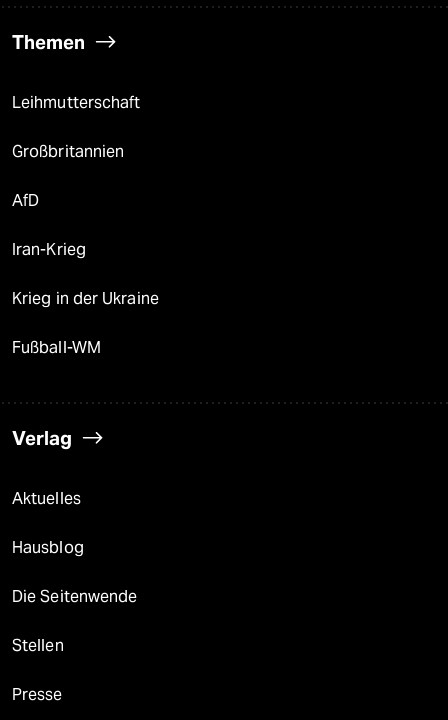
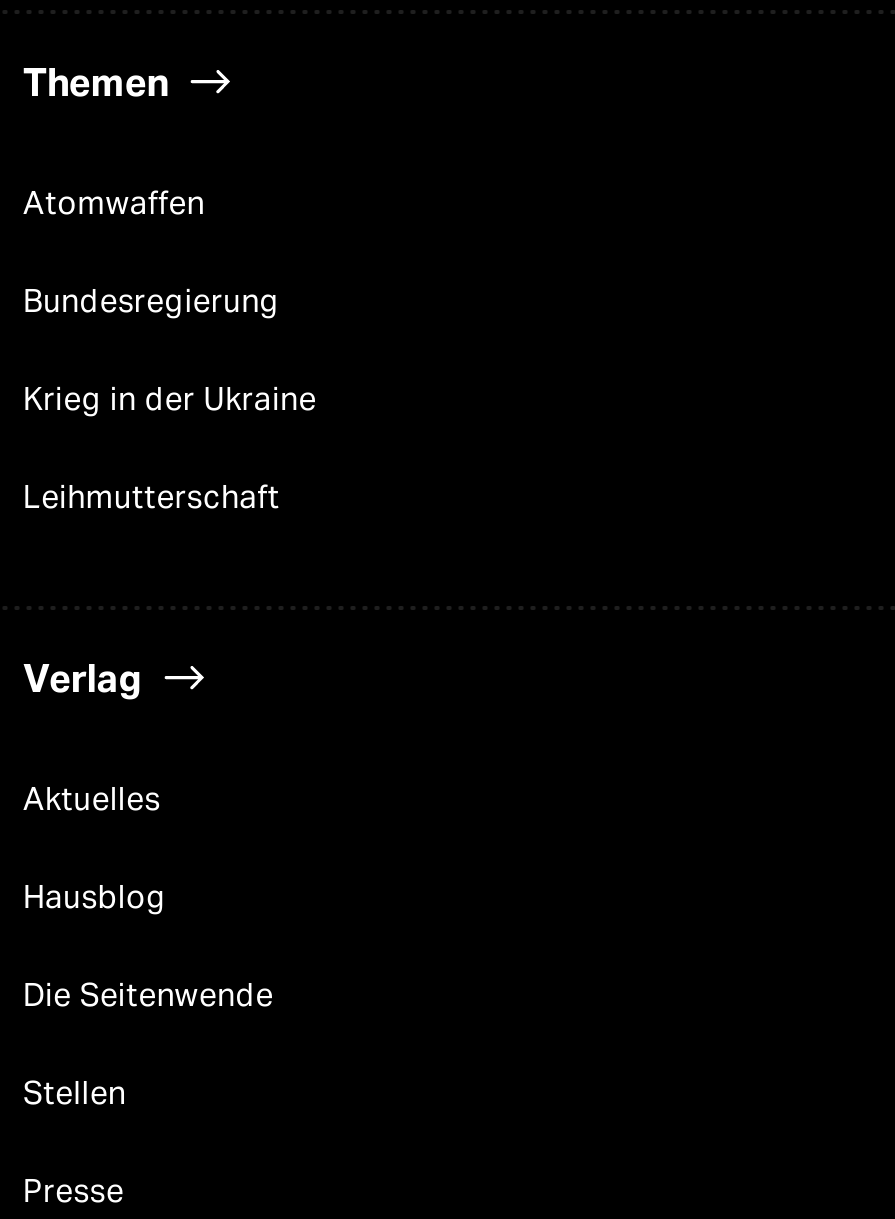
none -> [23,184,280,320] Atomwaffen | Bundesregierung
moved [12,93,140,112] -> [23,478,280,516]: Leihmutterschaft
[12,142,124,357] Großbritannien | AfD | Iran-Krieg | Fußball-WM -> none
moved [12,289,159,308] -> [23,380,317,418]: Krieg in der Ukraine

